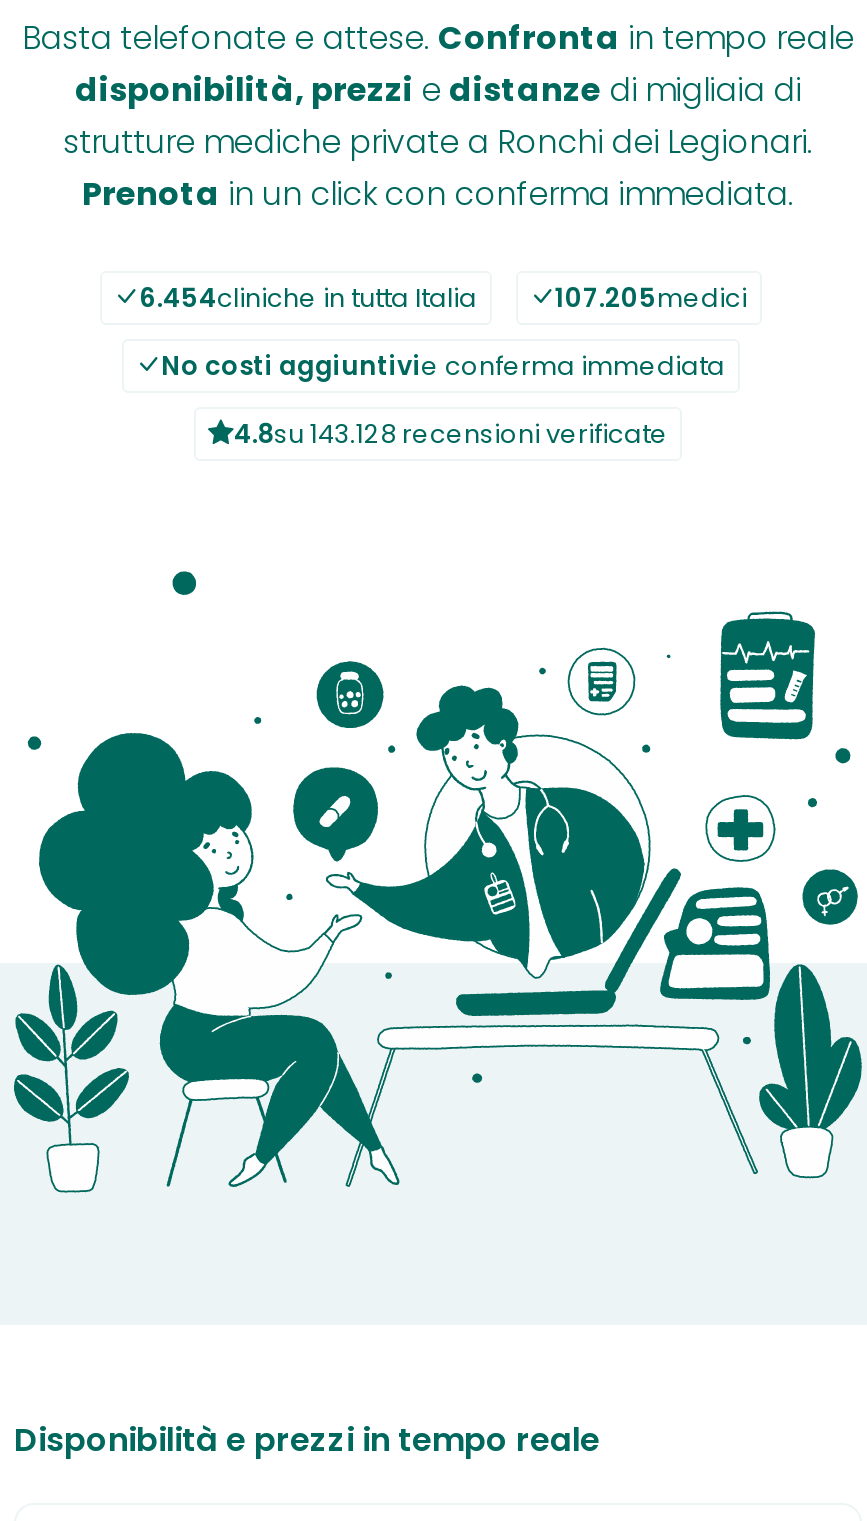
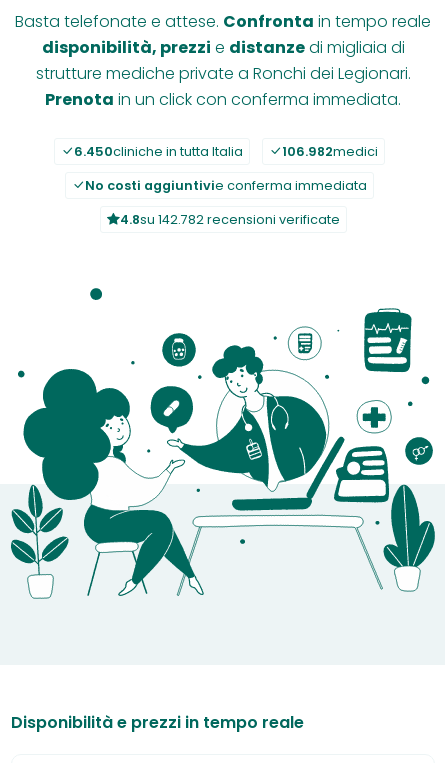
[139,280,477,314] 6.454cliniche in tutta Italia -> [73,143,242,160] 6.450cliniche in tutta Italia
[555,280,747,314] 107.205medici -> [281,143,377,160] 106.982medici
[234,417,668,451] 4.8su 143.128 recensioni verificate -> [119,211,339,228] 4.8su 142.782 recensioni verificate

